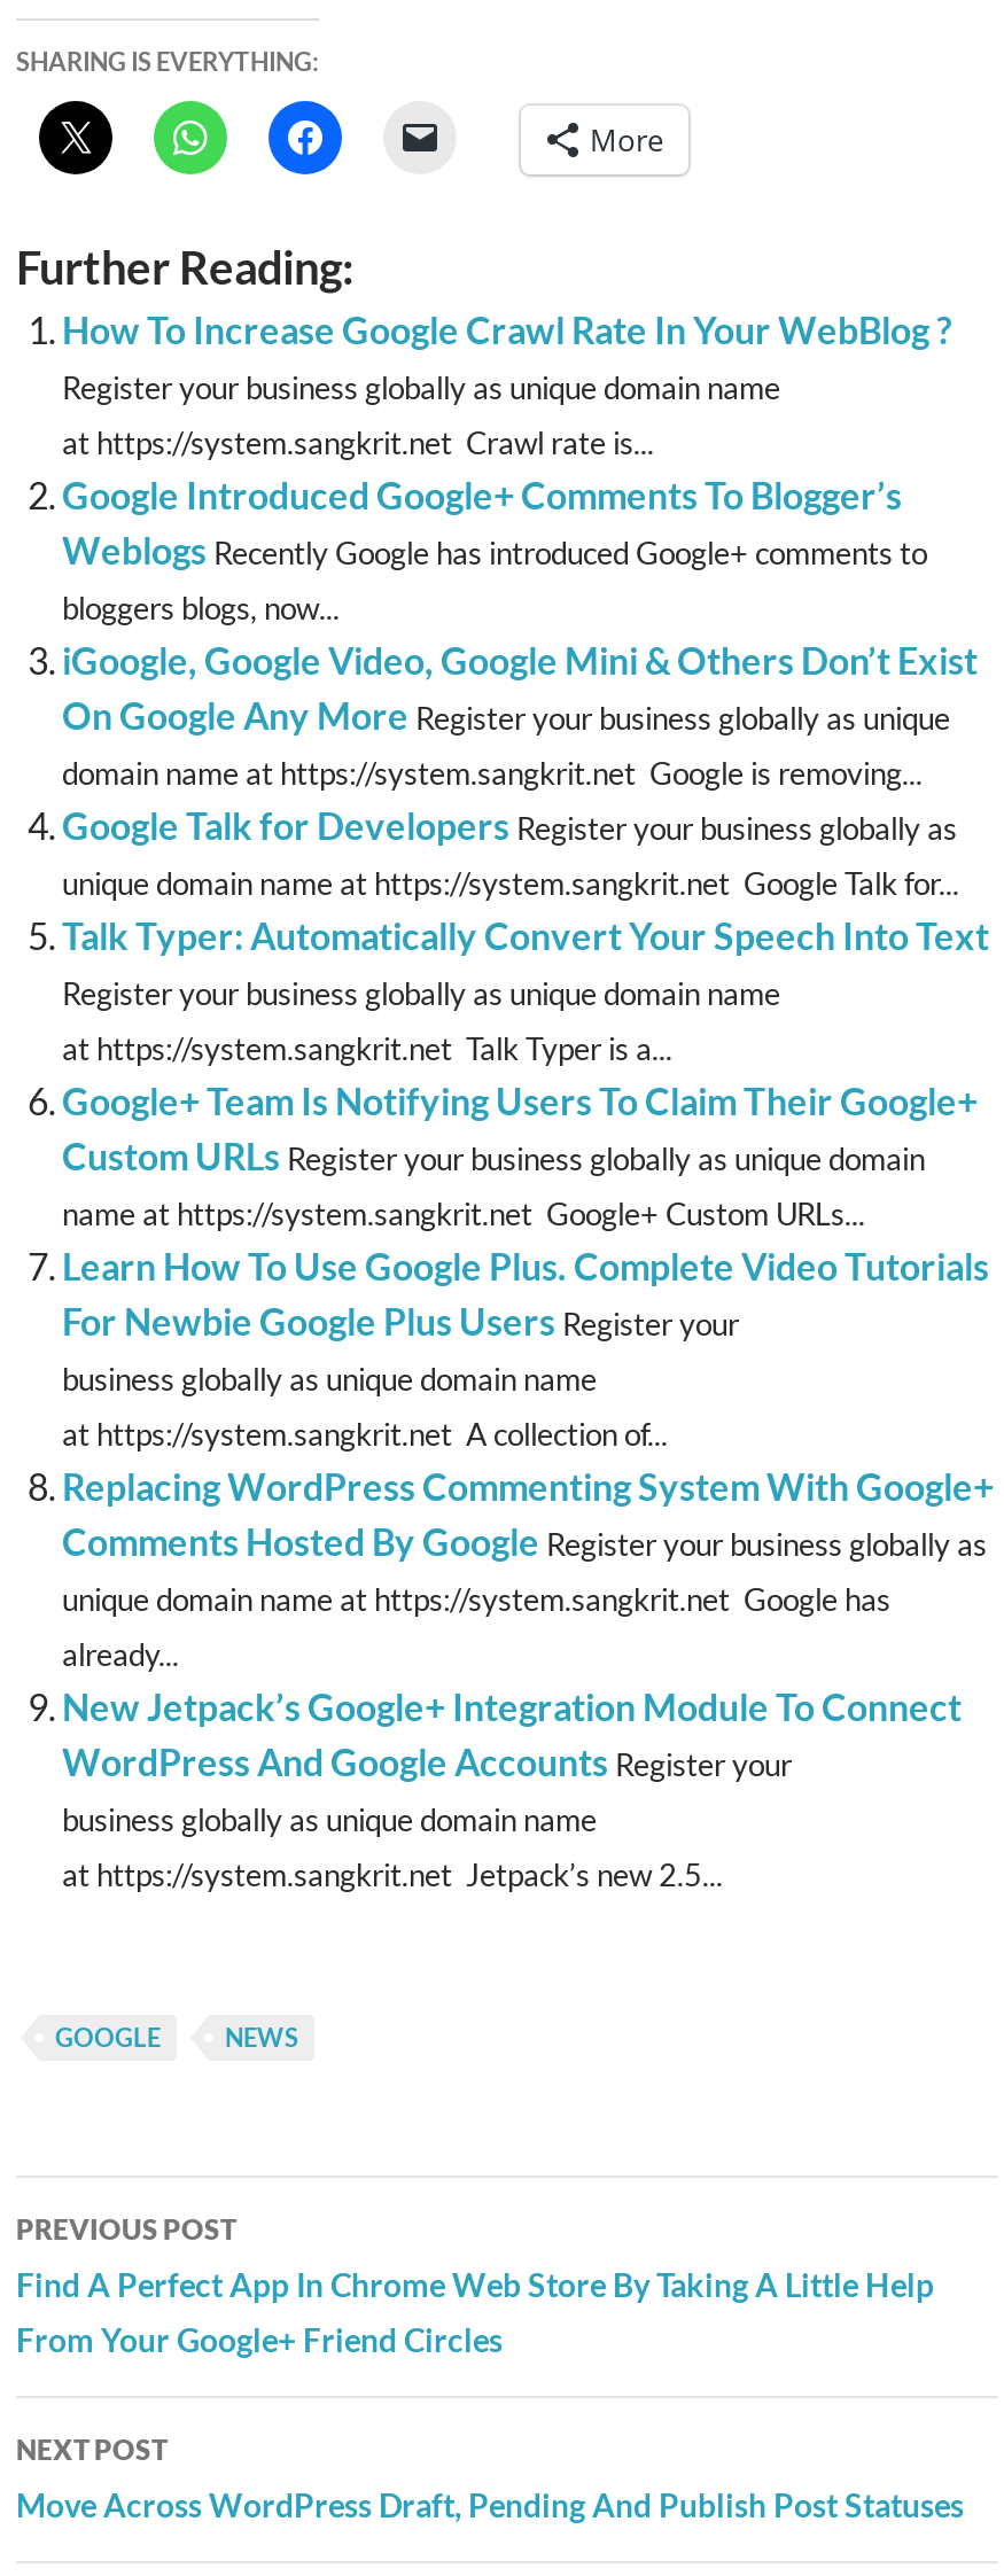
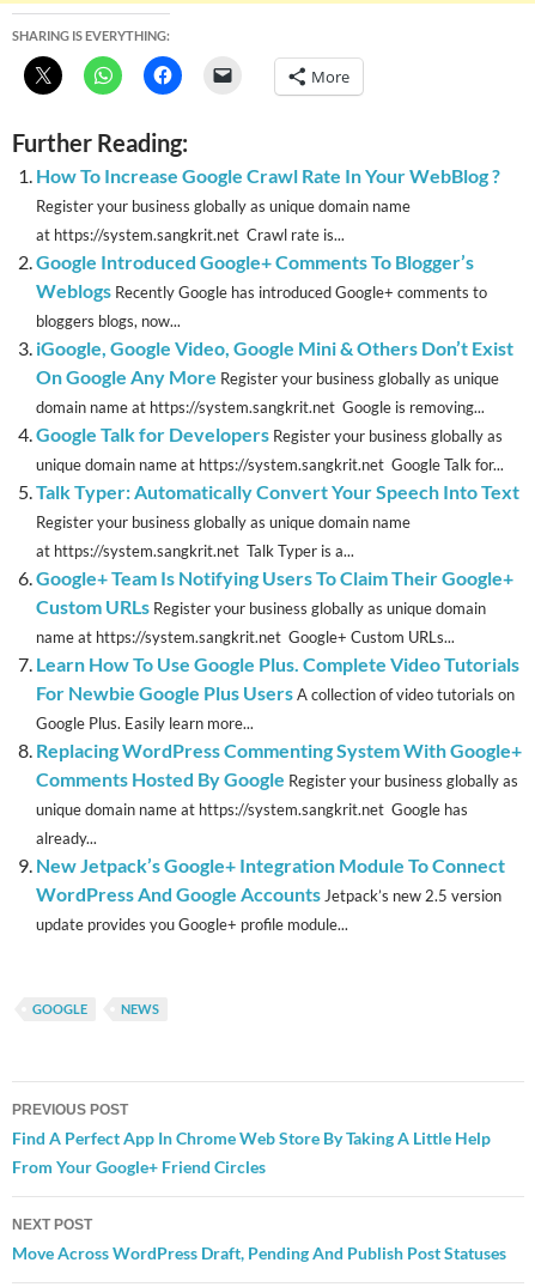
[62,1298,739,1452] For Newbie Google Plus Users Register your | business globally as unique domain name | at https://system.sangkrit.net A collection of... -> [36,681,515,732] For Newbie Google Plus Users A collection of video tutorials on | Google Plus. Easily learn more...
[62,1739,792,1893] WordPress And Google Accounts Register your | business globally as unique domain name | at https://system.sangkrit.net Jetpack’s new 2.5... -> [36,882,501,934] WordPress And Google Accounts Jetpack’s new 2.5 version | update provides you Google+ profile module...

